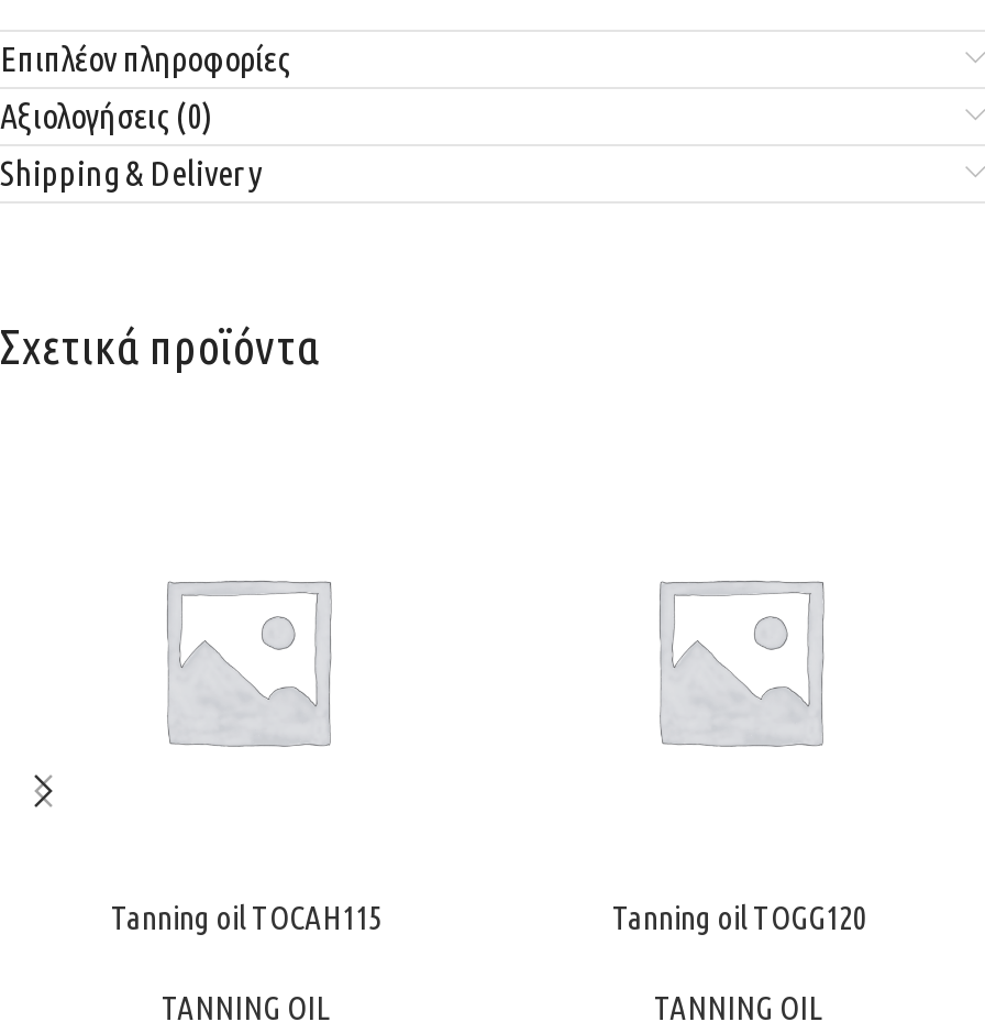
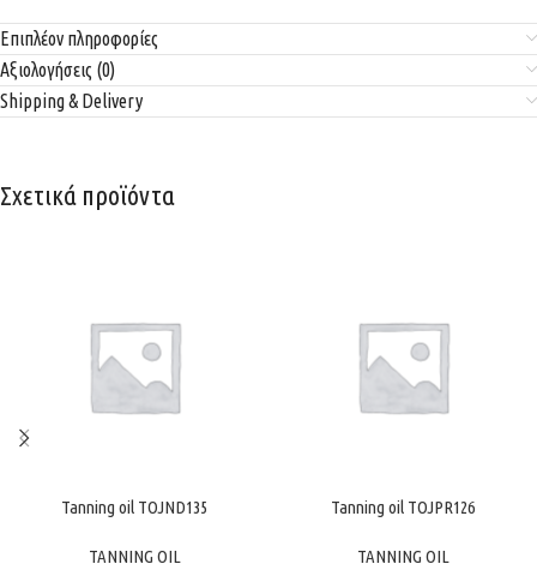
[111,899,381,936] Tanning oil TOCAH115 -> [61,497,207,517] Tanning oil TOJND135
[612,899,865,936] Tanning oil TOGG120 -> [331,497,475,517] Tanning oil TOJPR126

